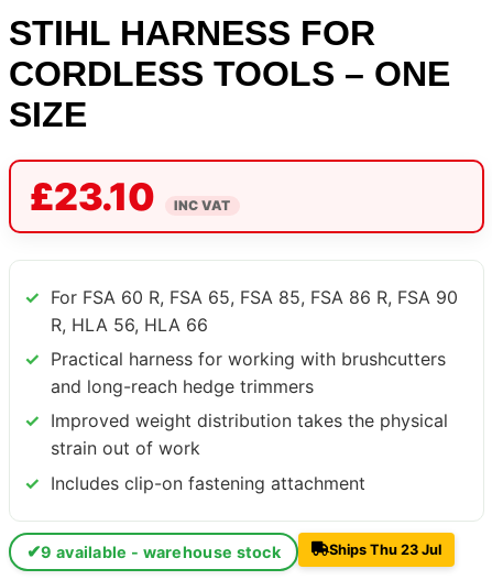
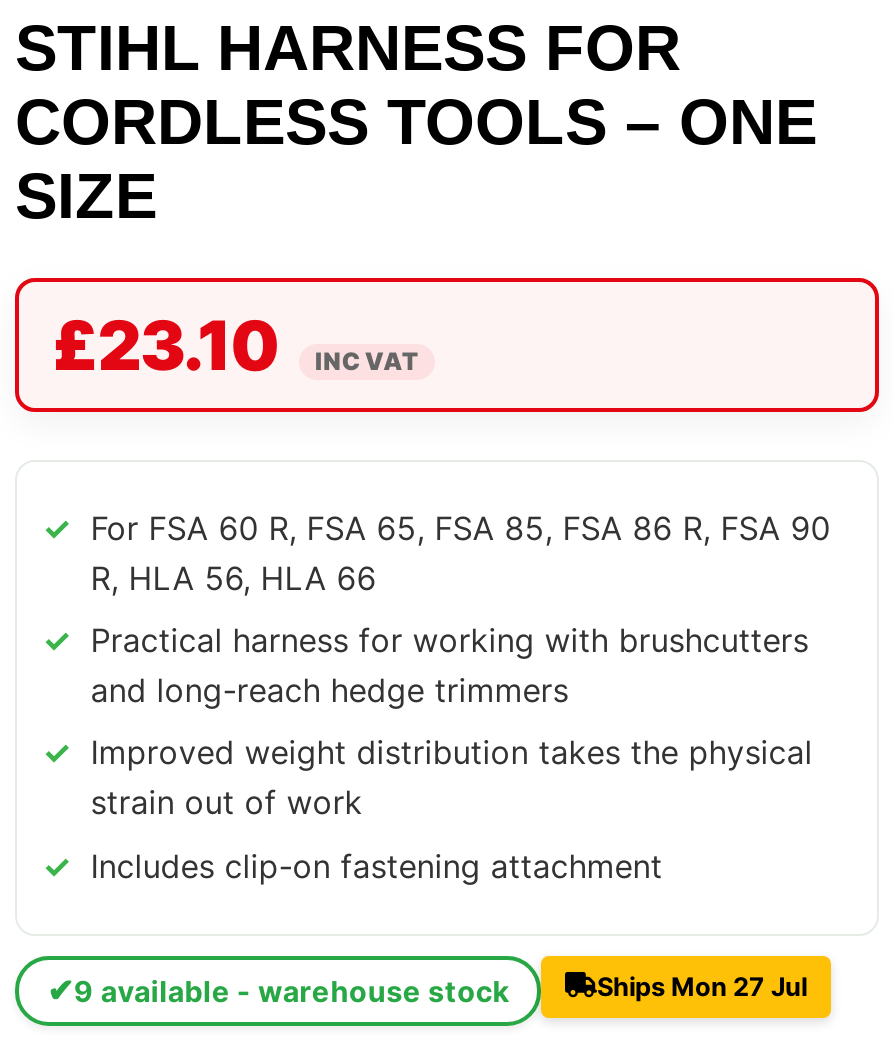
[329,541,441,558] Ships Thu 23 Jul -> [597,971,807,1001] Ships Mon 27 Jul

